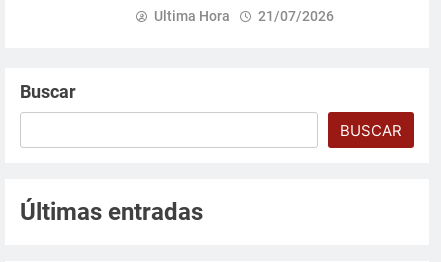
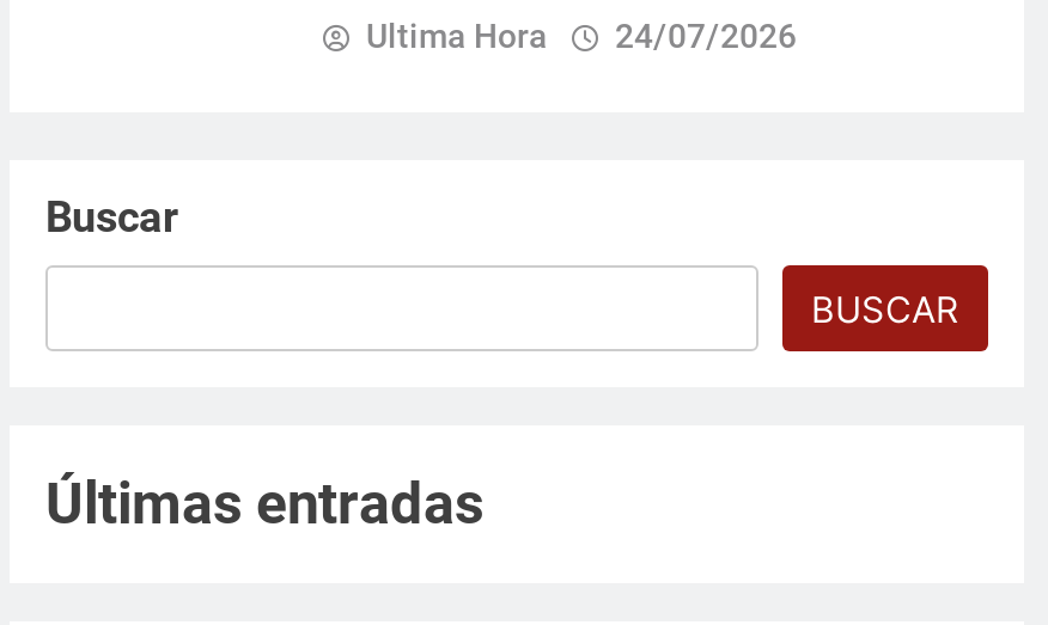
[154,8,334,24] Ultima Hora 21/07/2026 -> [366,18,797,56] Ultima Hora 24/07/2026

